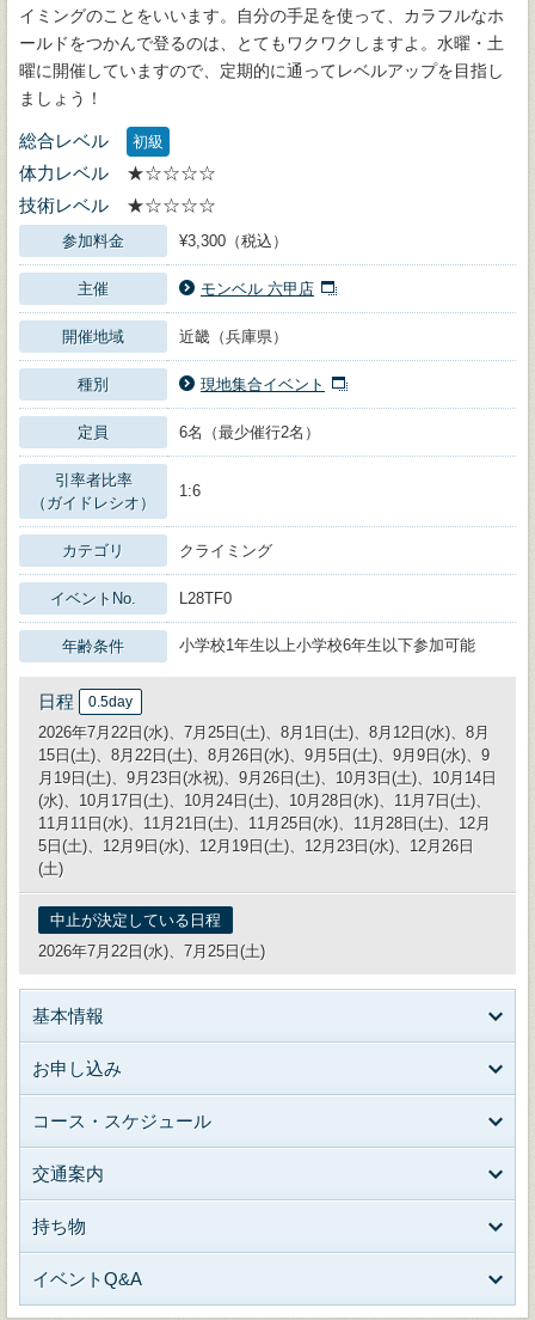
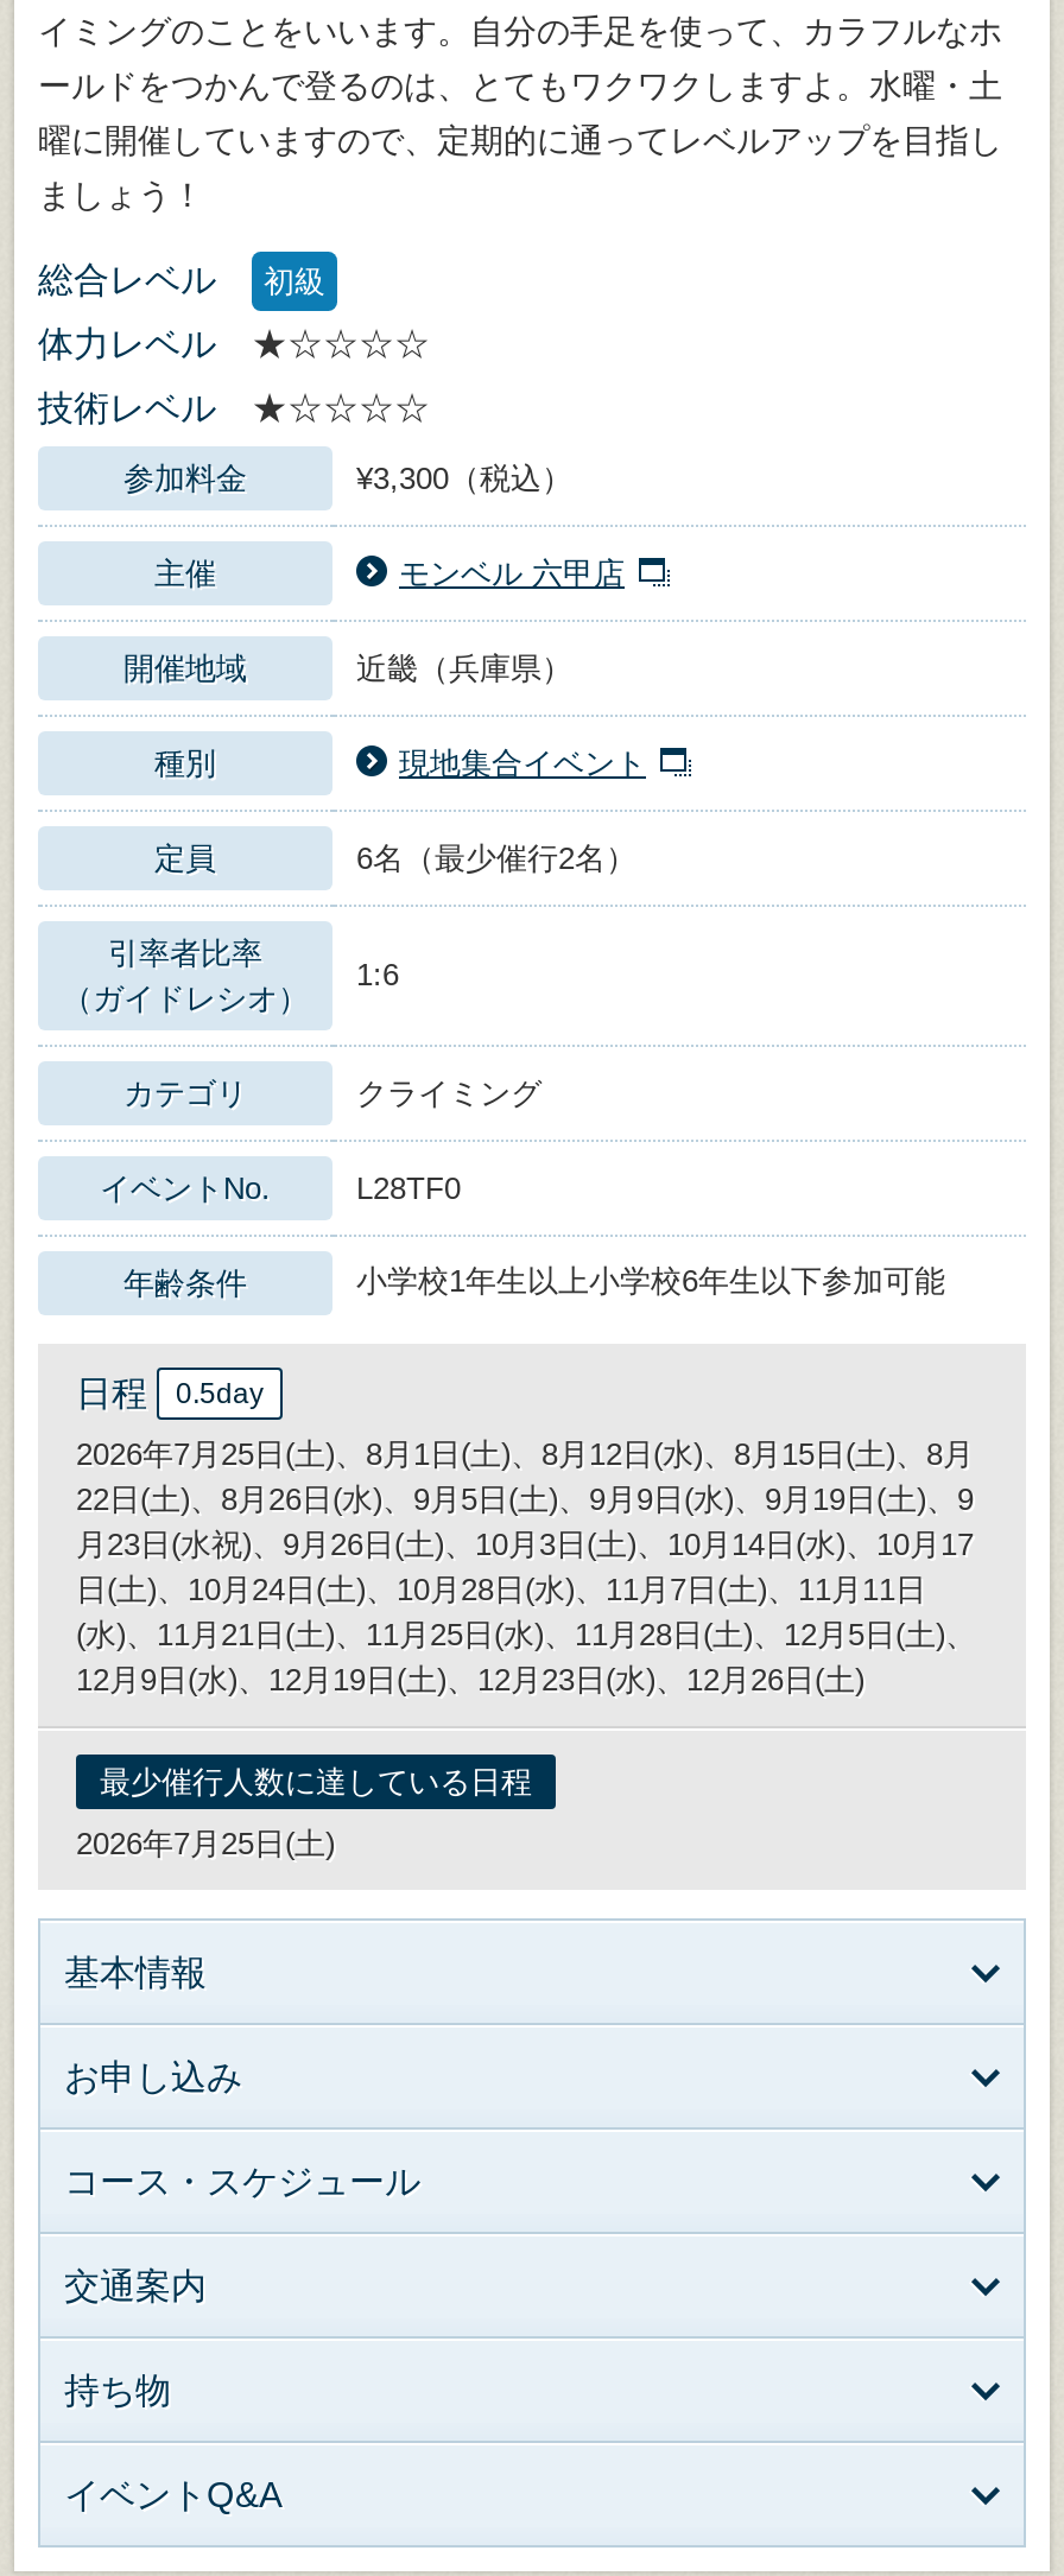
[38,723,497,878] 2026年7月22日(水)、7月25日(土)、8月1日(土)、8月12日(水)、8月 | 15日(土)、8月22日(土)、8月26日(水)、9月5日(土)、9月9日(水)、9 | 月19日(土)、9月23日(水祝)、9月26日(土)、10月3日(土)、10月14日 | (水)、10月17日(土)、10月24日(土)、10月28日(水)、11月7日(土)、 | 11月11日(水)、11月21日(土)、11月25日(水)、11月28日(土)、12月 | 5日(土)、12月9日(水)、12月19日(土)、12月23日(水)、12月26日 | (土) -> [76,1437,976,1698] 2026年7月25日(土)、8月1日(土)、8月12日(水)、8月15日(土)、8月 | 22日(土)、8月26日(水)、9月5日(土)、9月9日(水)、9月19日(土)、9 | 月23日(水祝)、9月26日(土)、10月3日(土)、10月14日(水)、10月17 | 日(土)、10月24日(土)、10月28日(水)、11月7日(土)、11月11日 | (水)、11月21日(土)、11月25日(水)、11月28日(土)、12月5日(土)、 | 12月9日(水)、12月19日(土)、12月23日(水)、12月26日(土)
[50,911,221,929] 中止が決定している日程 -> [100,1764,532,1800] 最少催行人数に達している日程
[38,942,265,960] 2026年7月22日(水)、7月25日(土) -> [76,1826,335,1862] 2026年7月25日(土)

